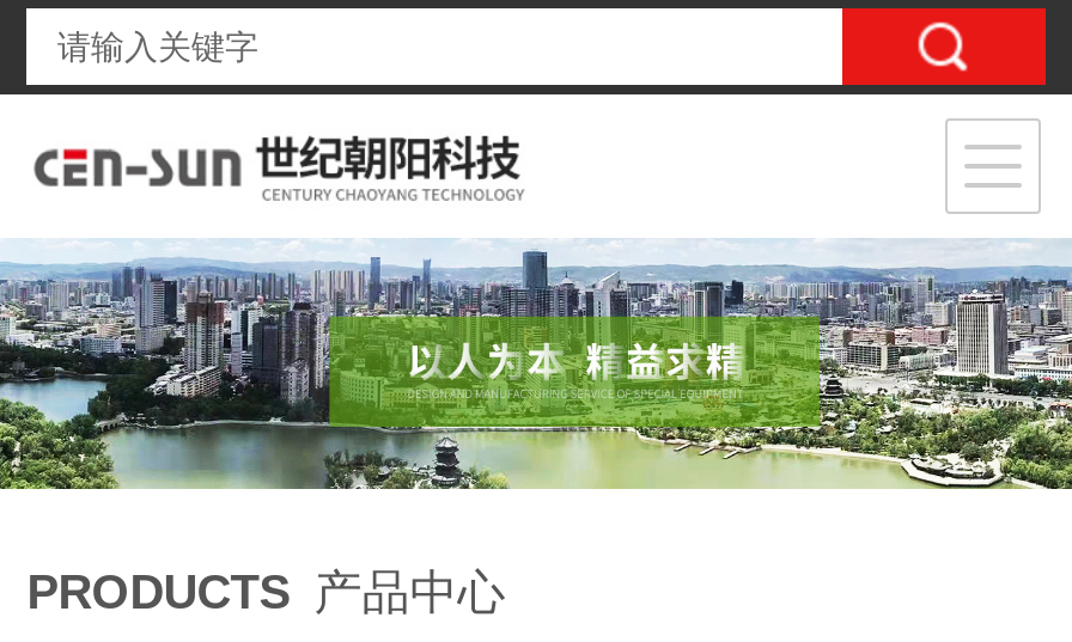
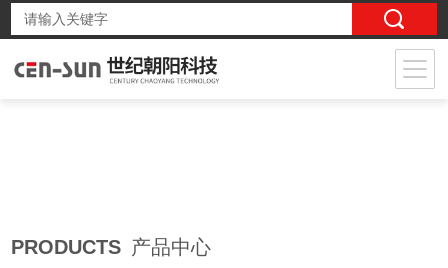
[7,240,1065,491] [image] -> none

